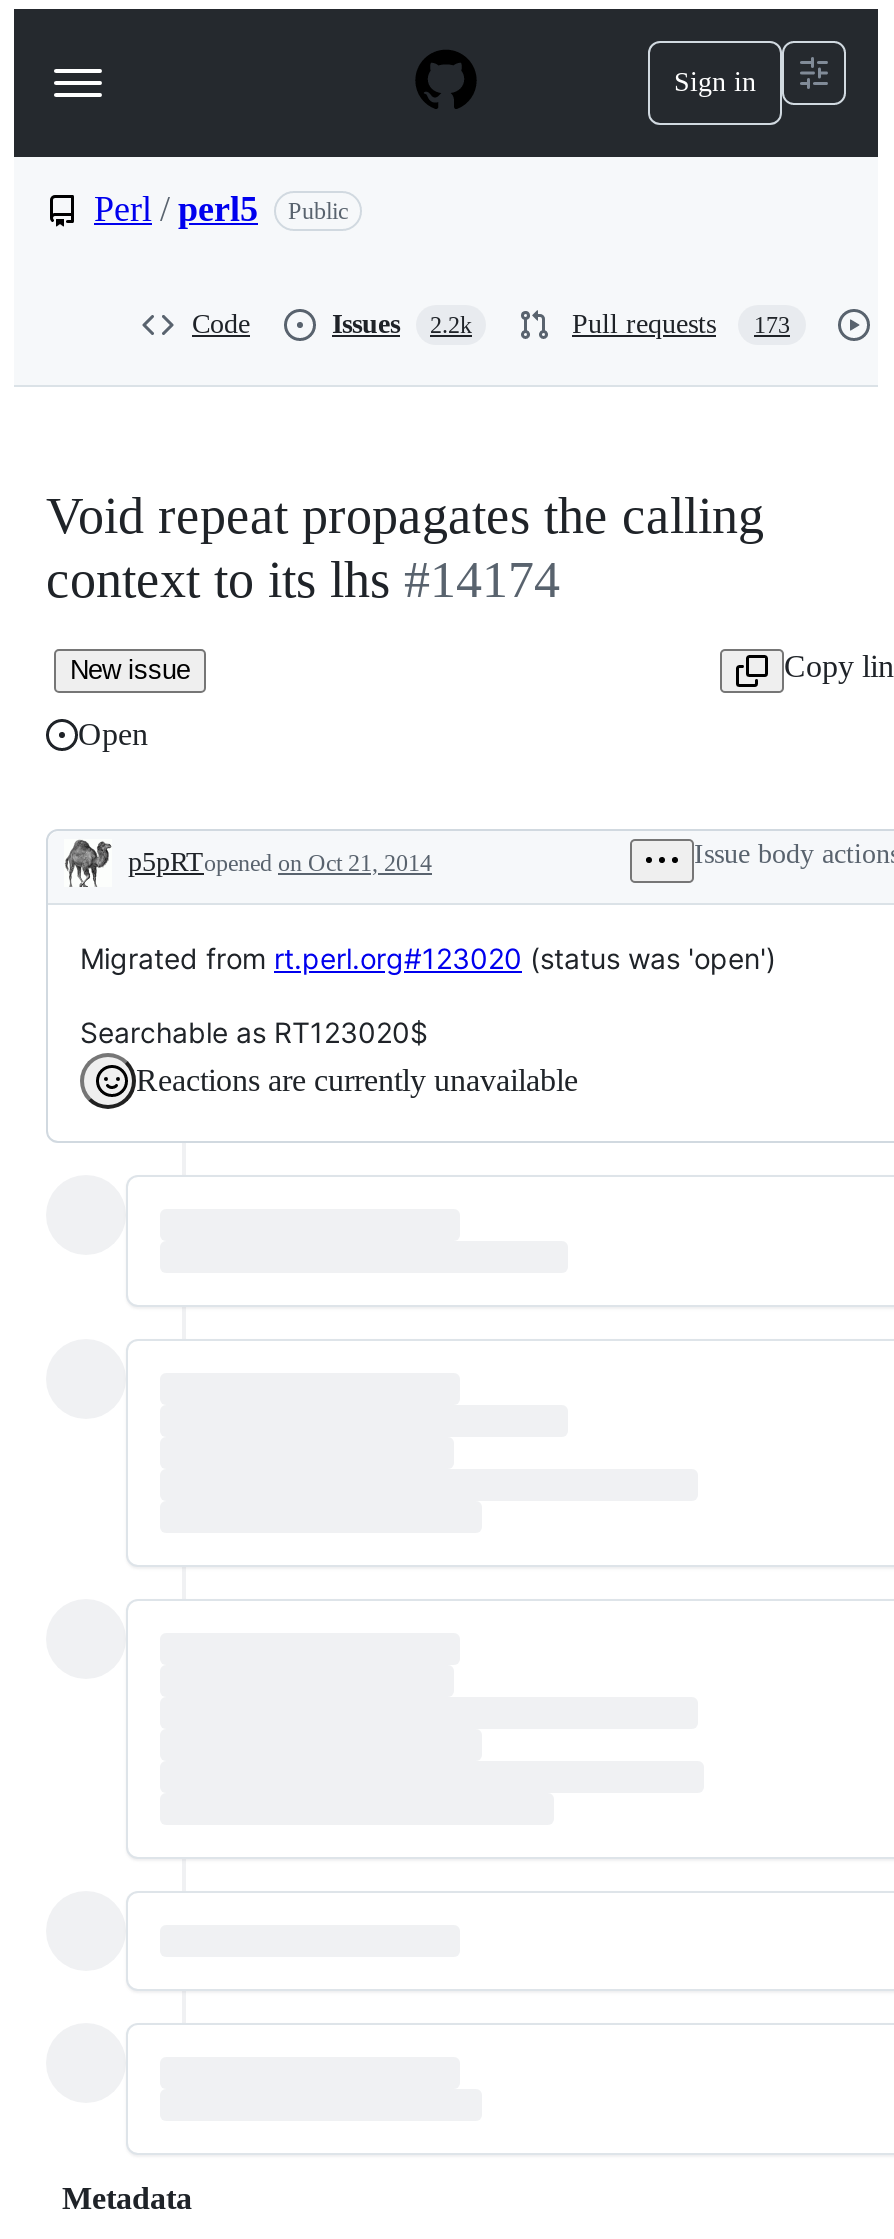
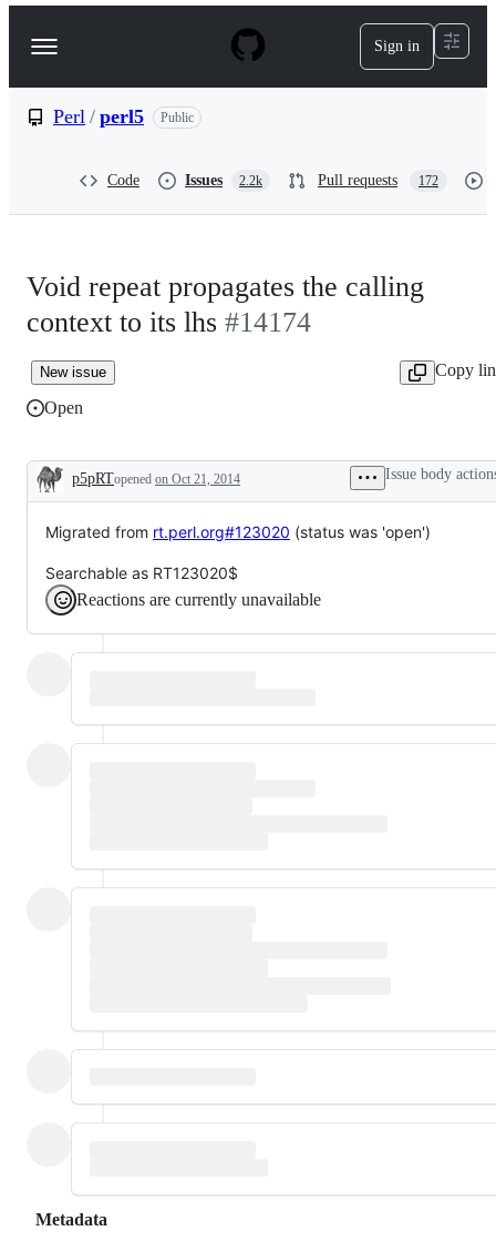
[572,309,790,339] Pull requests 173 -> [318,172,438,189] Pull requests 172

